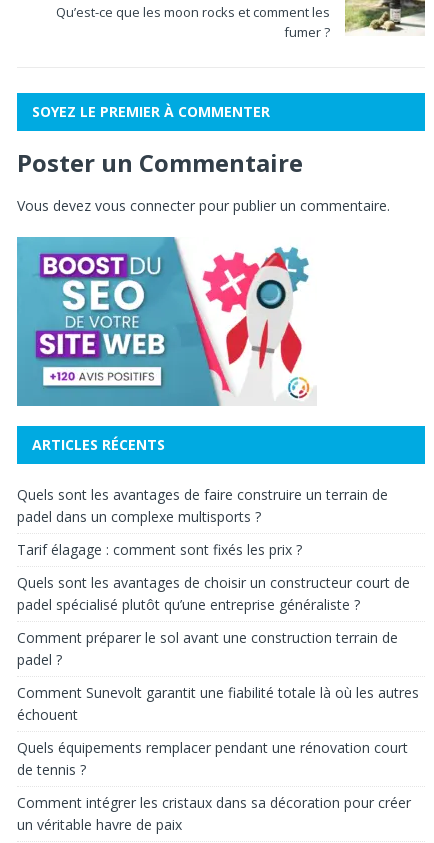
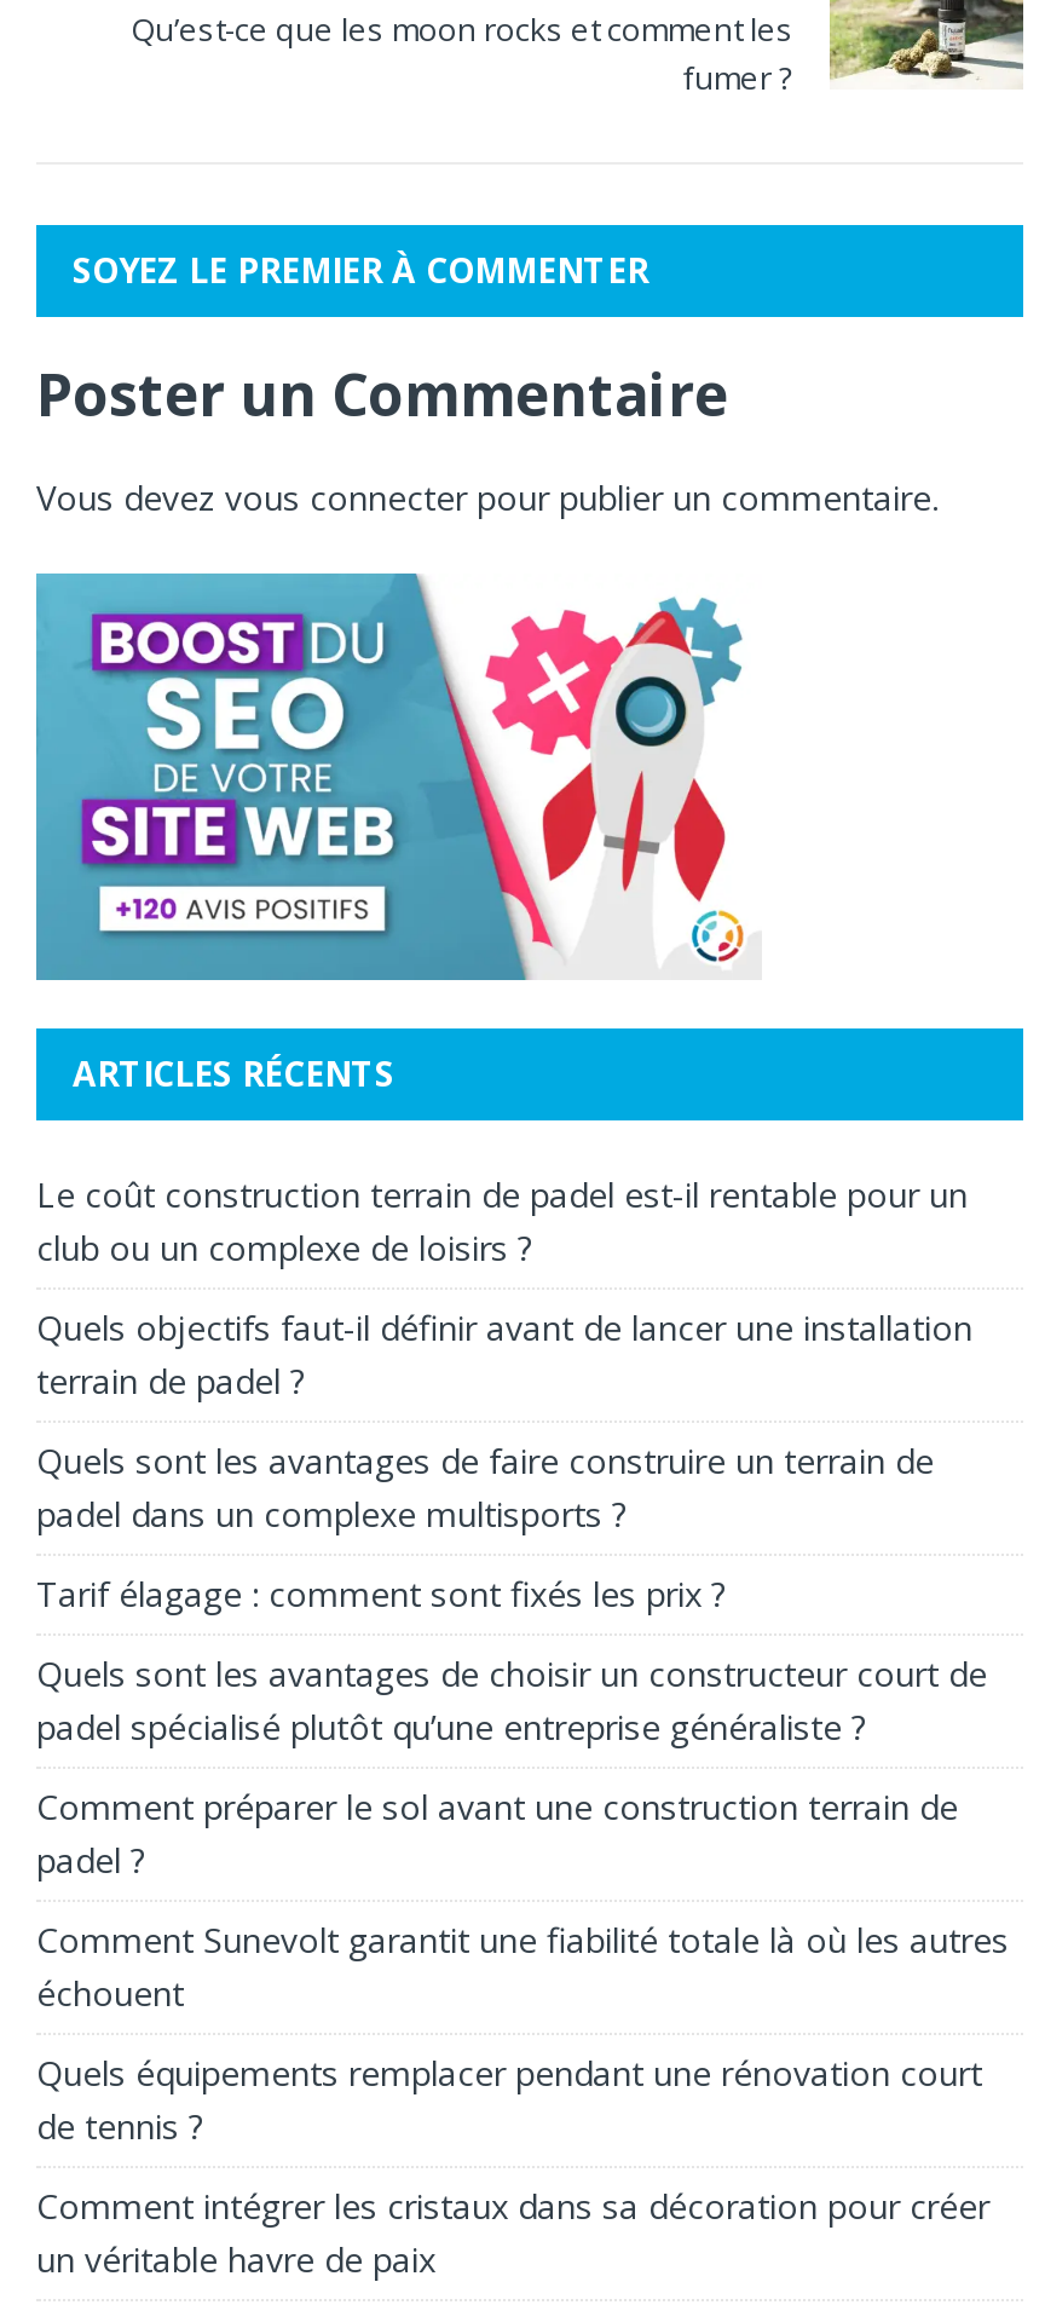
none -> [36,1172,972,1404] Le coût construction terrain de padel est-il rentable pour un | club ou un complexe de loisirs ? | Quels objectifs faut-il définir avant de lancer une installation | terrain de padel ?

